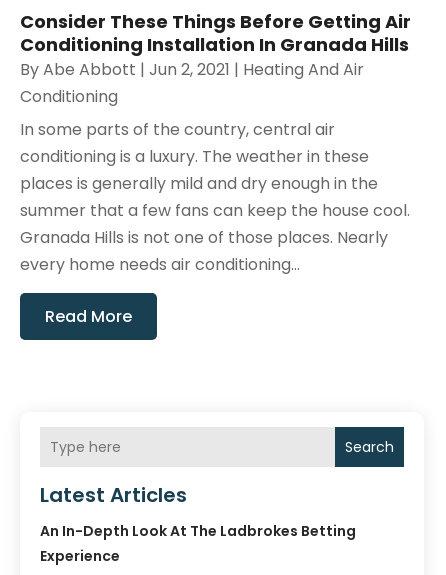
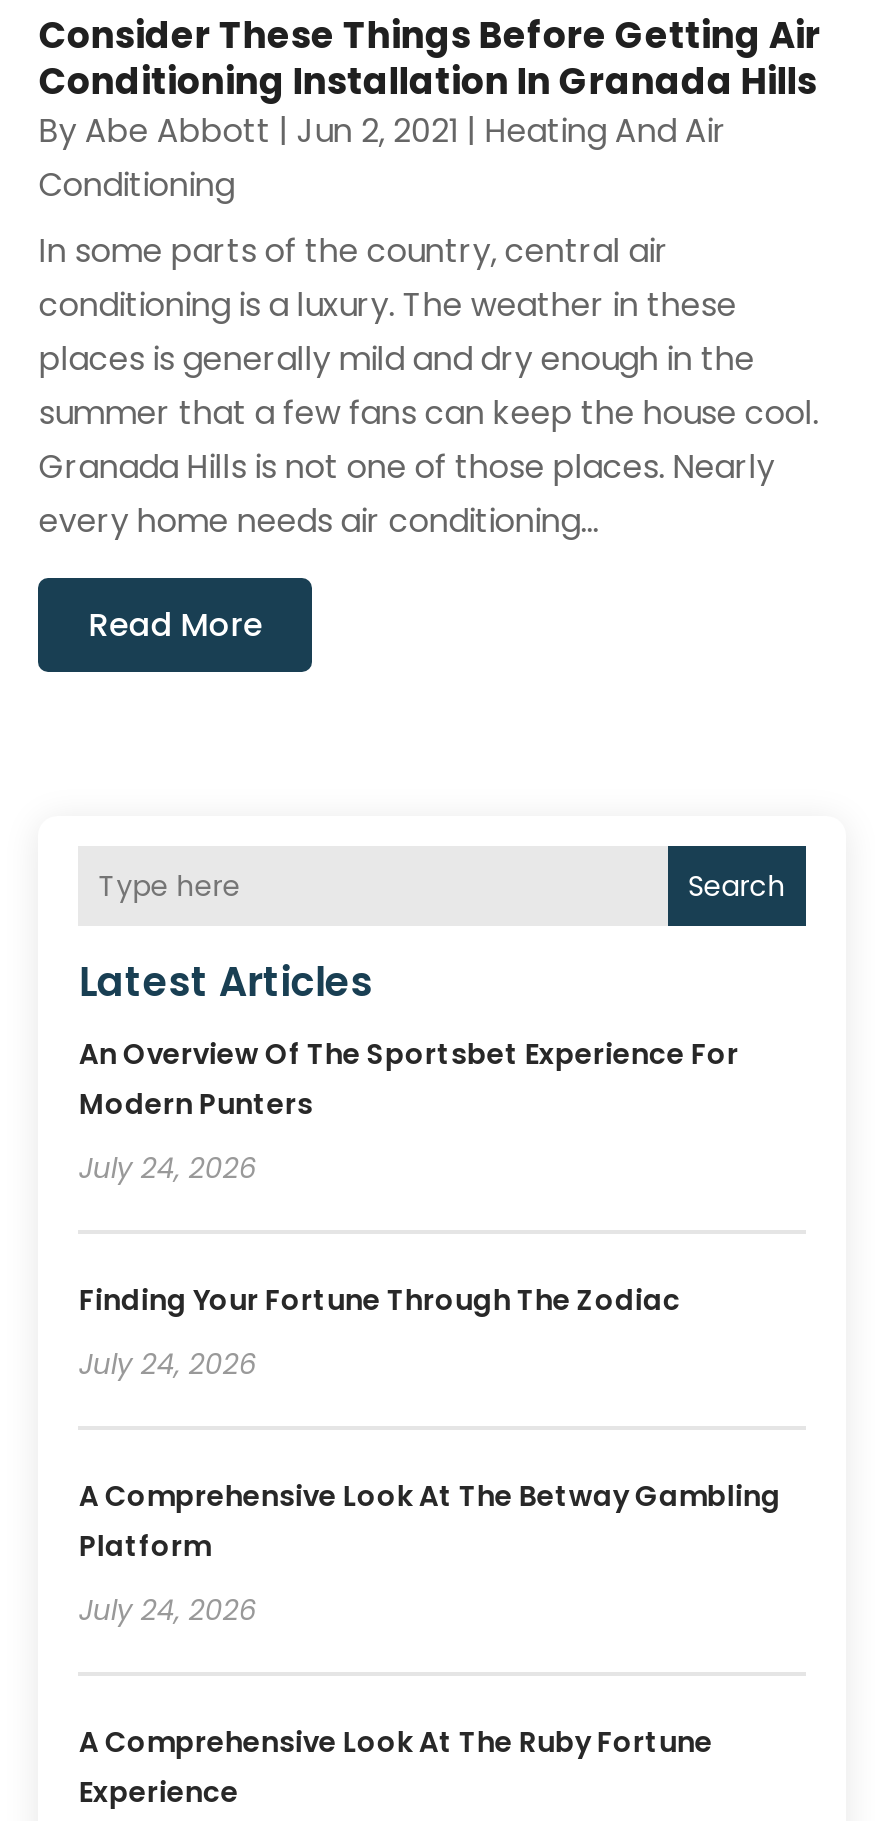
[40,521,356,541] An In-Depth Look At The Ladbrokes Betting -> [79,1035,781,1763] An Overview Of The Sportsbet Experience For | Modern Punters | July 24, 2026 | Finding Your Fortune Through The Zodiac | July 24, 2026 | A Comprehensive Look At The Betway Gambling | Platform | July 24, 2026 | A Comprehensive Look At The Ruby Fortune

